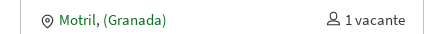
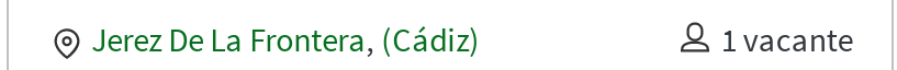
[59,10,167,29] Motril, (Granada) -> [91,19,480,60] Jerez De La Frontera, (Cádiz)

